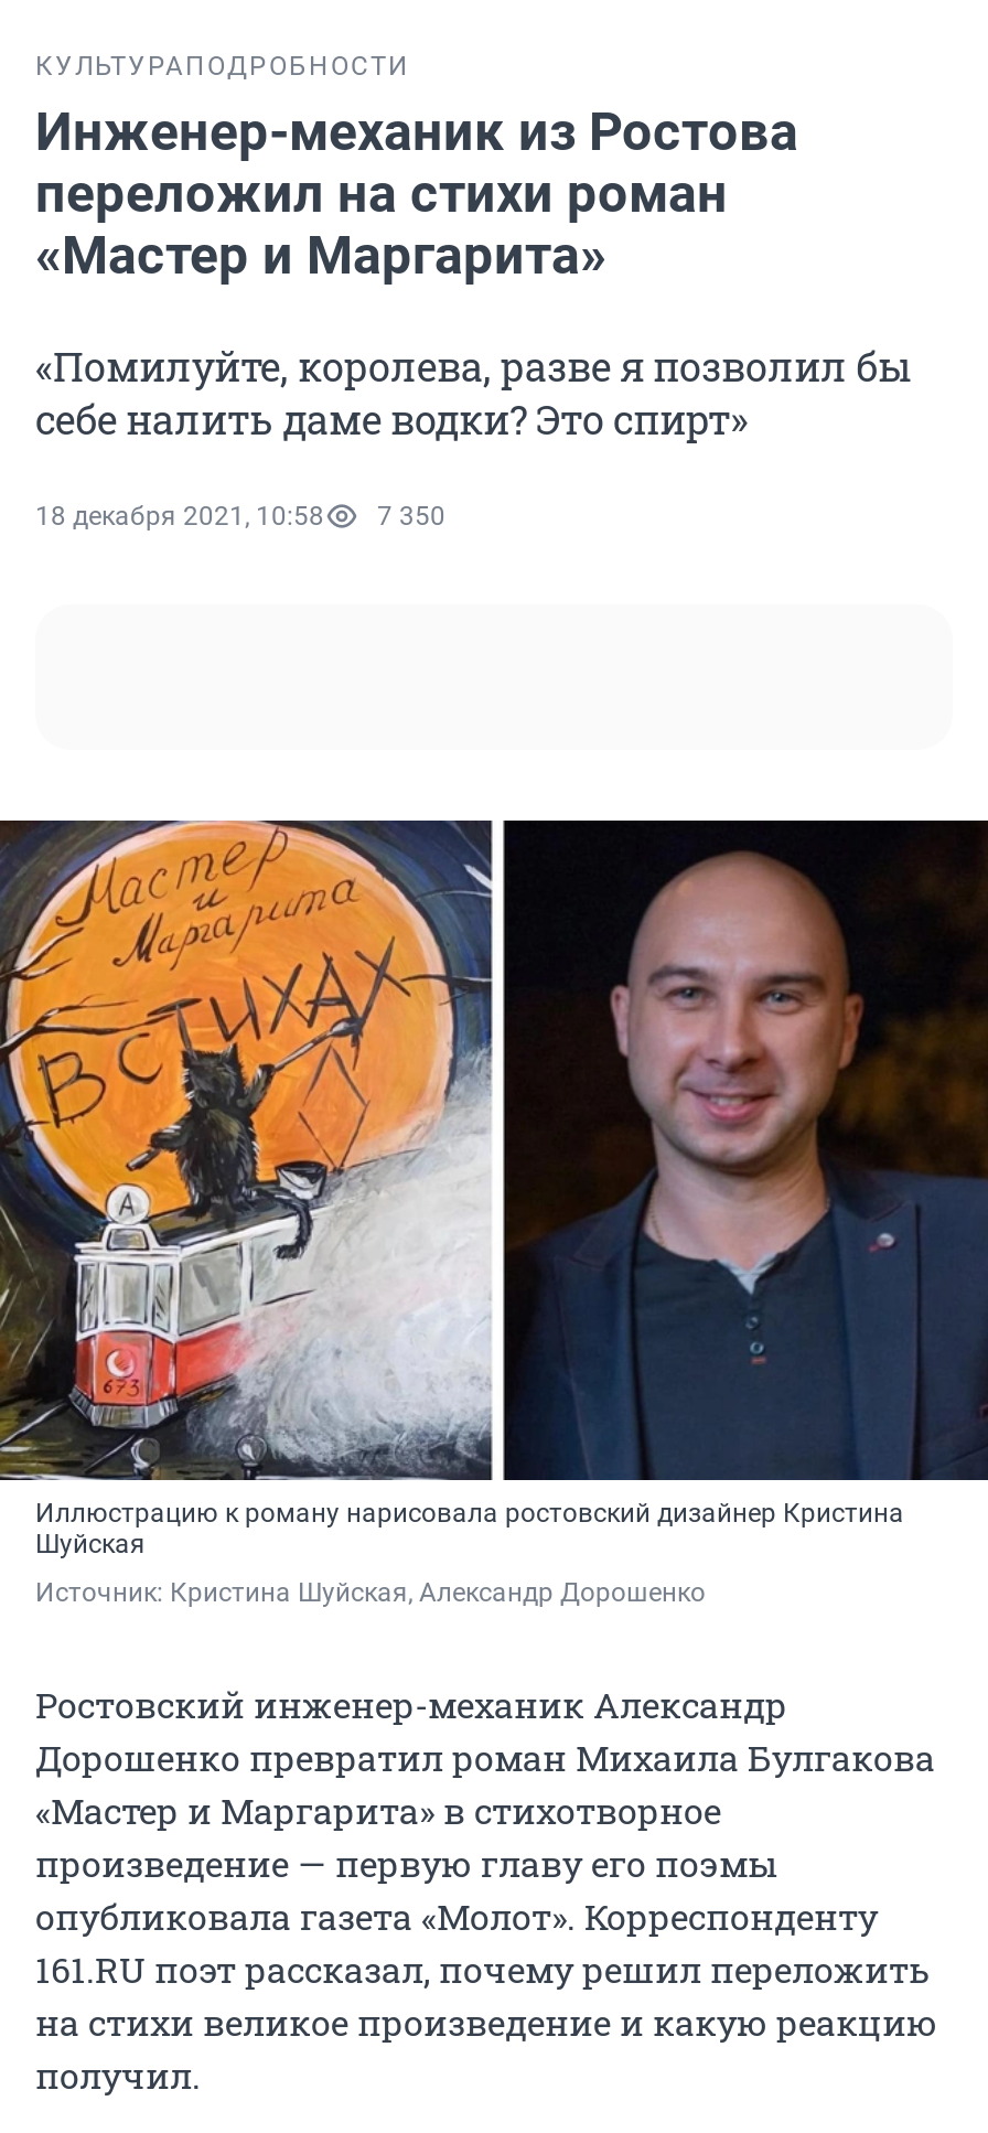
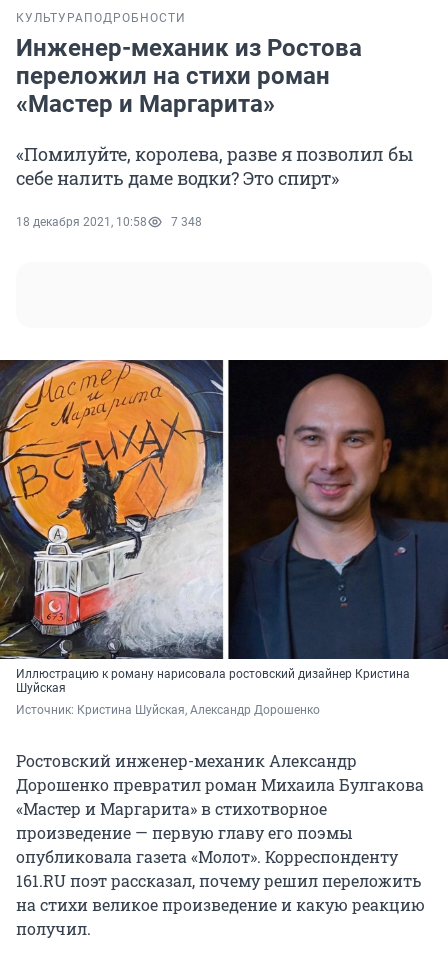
[35,501,445,532] 18 декабря 2021, 10:58 7 350 -> [16,215,202,229] 18 декабря 2021, 10:58 7 348

